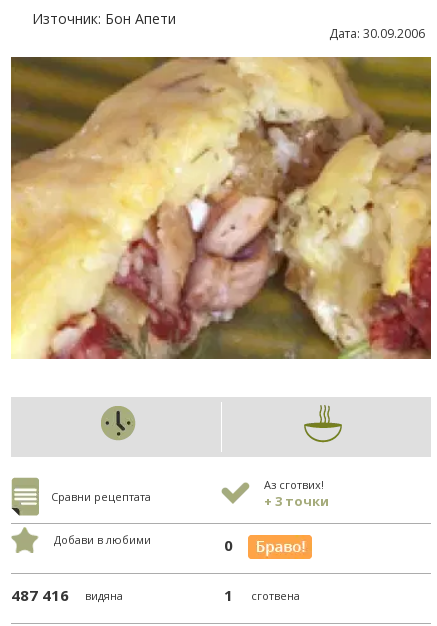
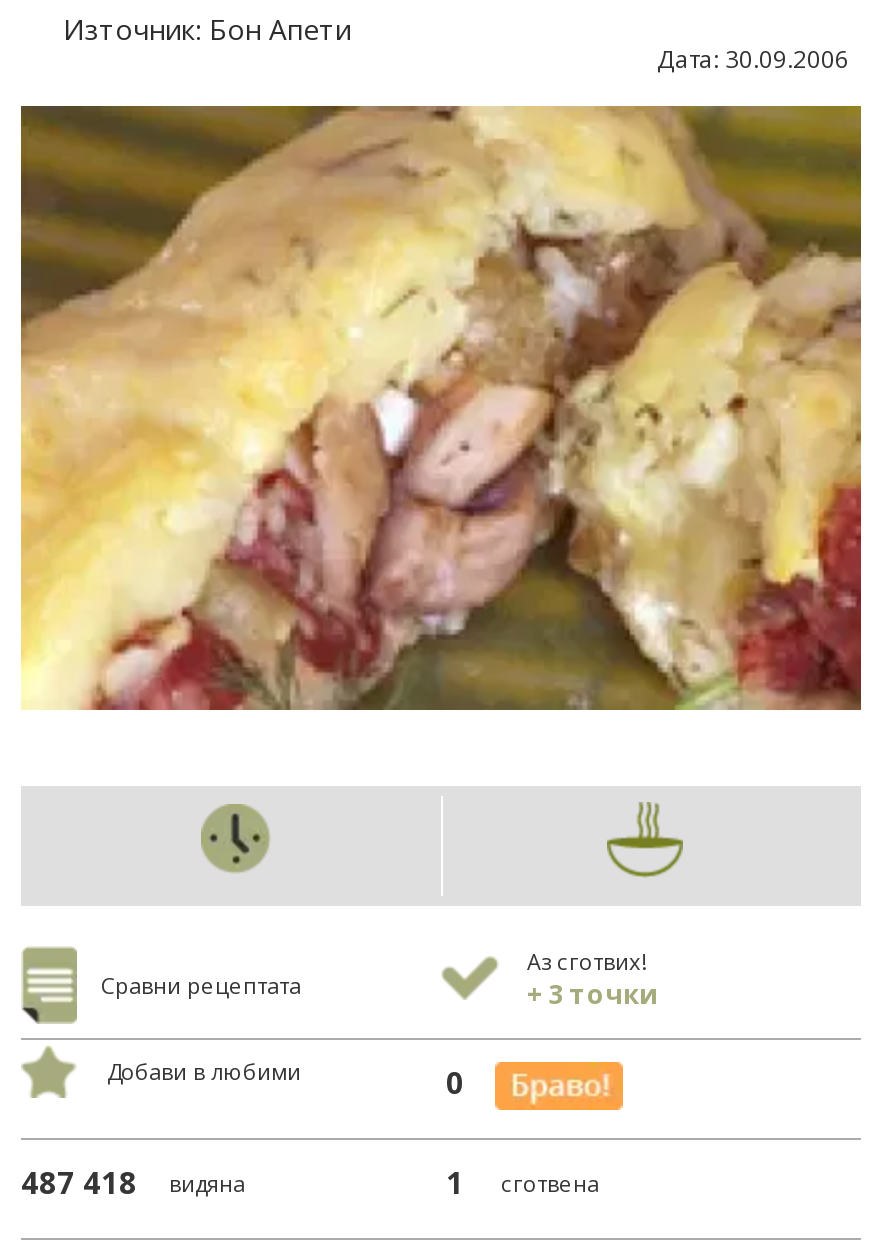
[11,585,123,605] 487 416 видяна -> [21,1162,245,1202] 487 418 видяна

